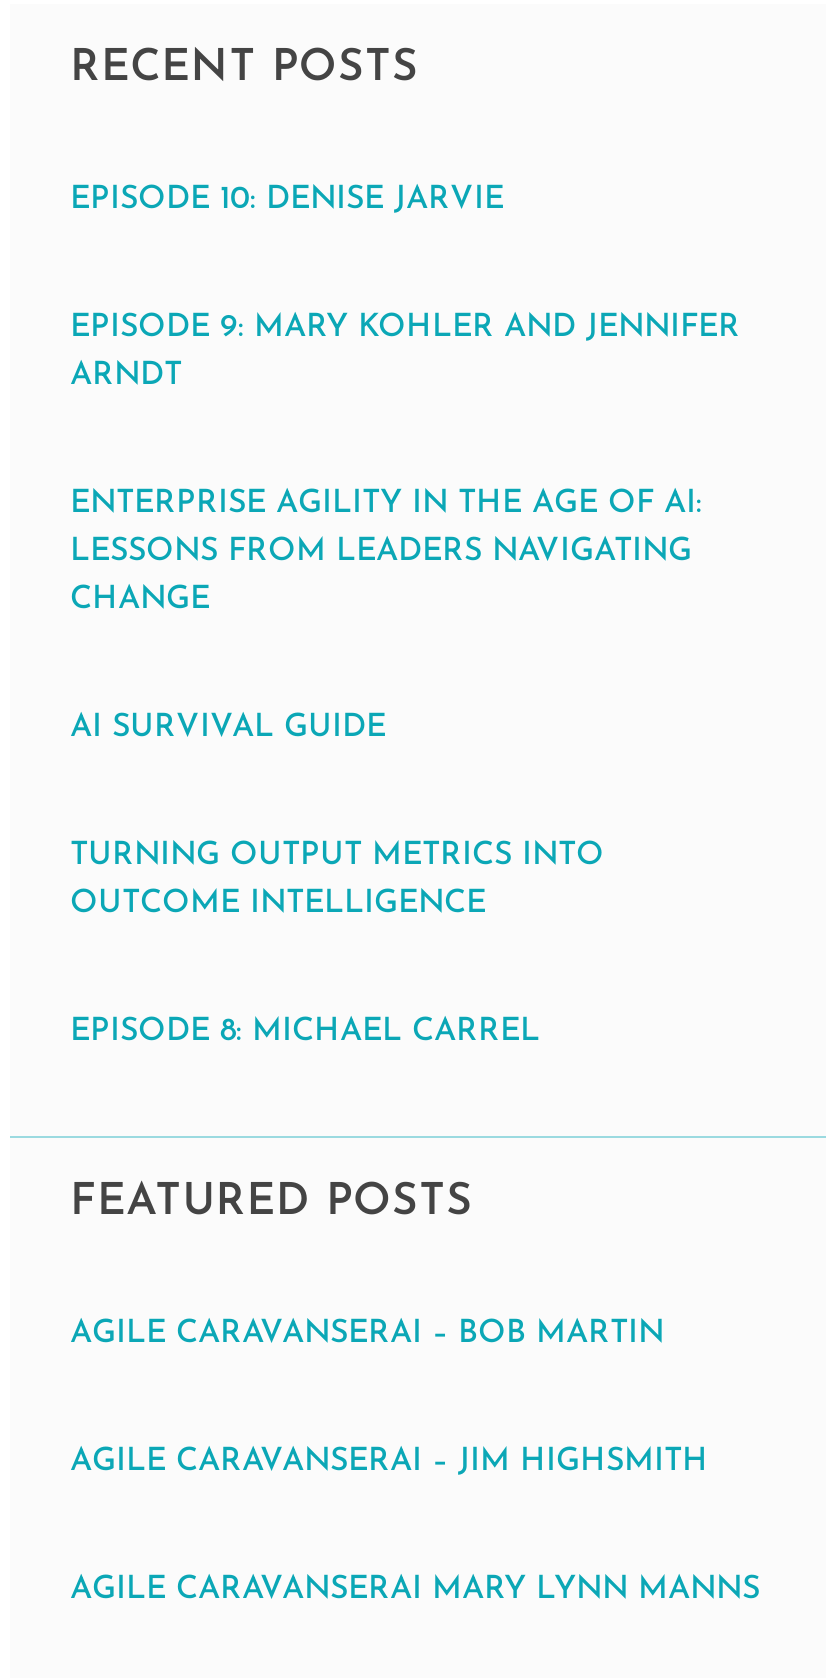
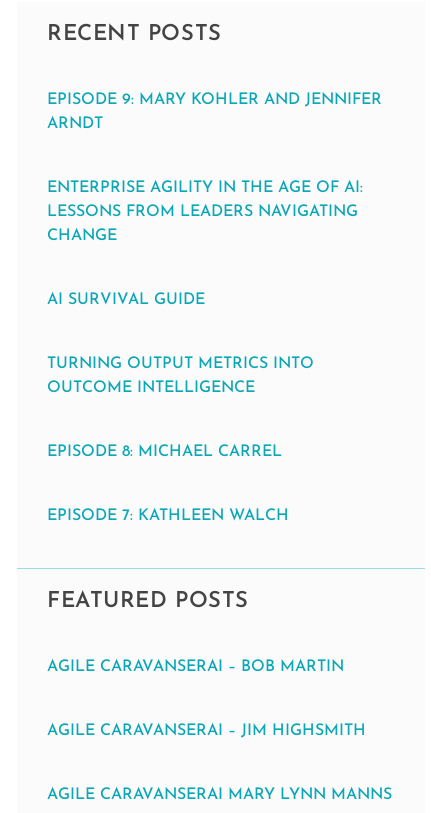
[70,185,504,217] EPISODE 10: DENISE JARVIE -> none
moved [70,313,740,1049] -> [47,92,382,460]: EPISODE 9: MARY KOHLER AND JENNIFER | ARNDT | ENTERPRISE AGILITY IN THE AGE OF AI: | ... | OUTCOME INTELLIGENCE | EPISODE 8: MICHAEL CARREL
none -> [47,508,289,524] EPISODE 7: KATHLEEN WALCH

